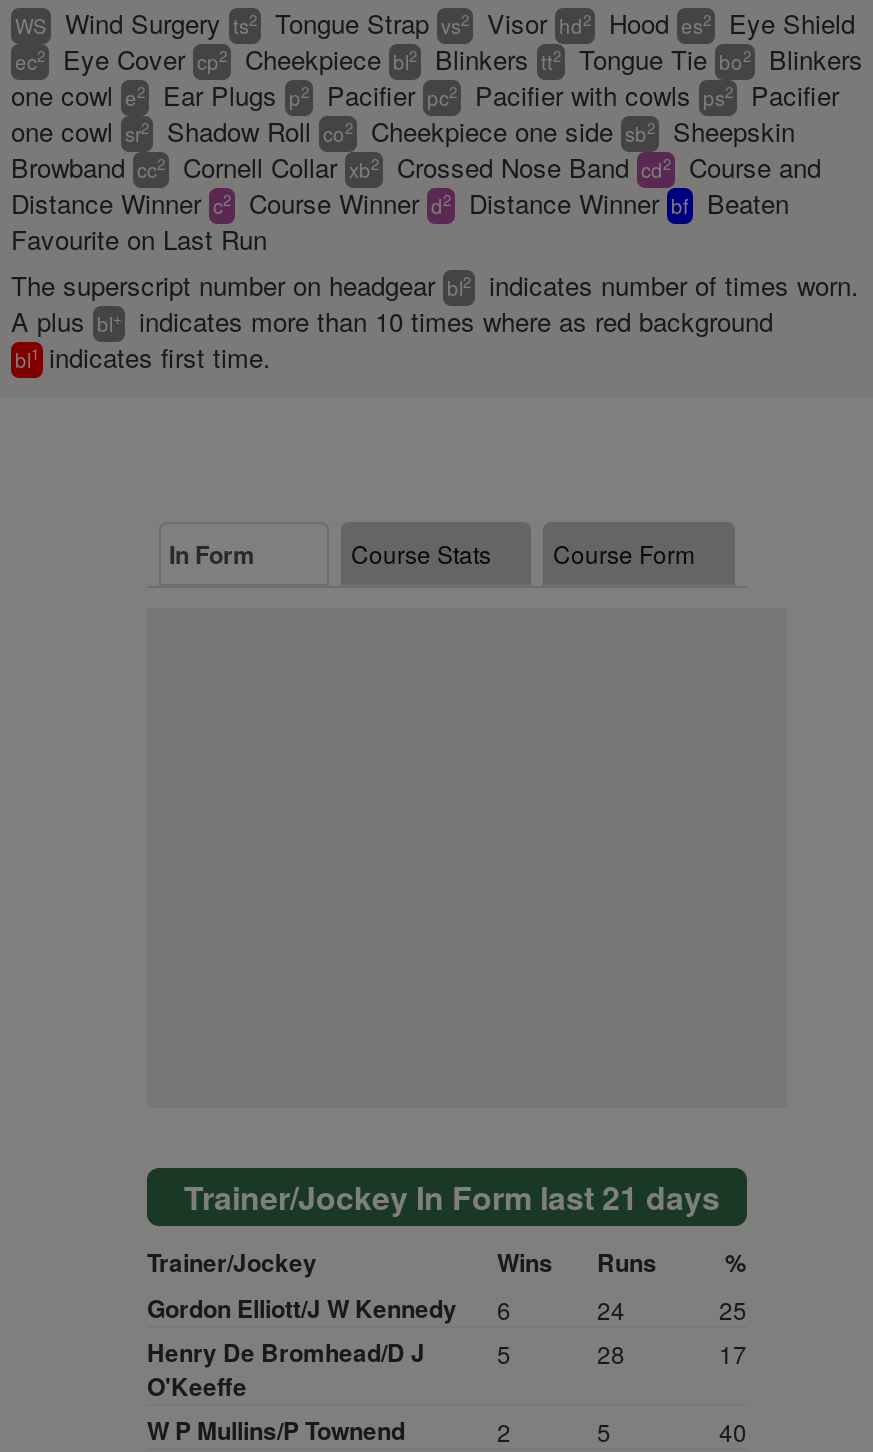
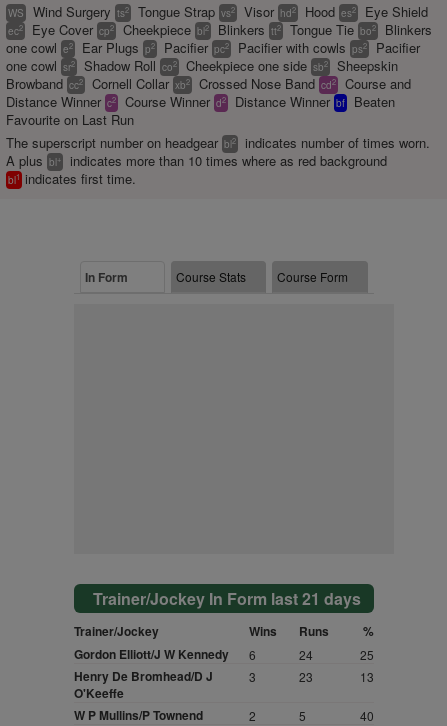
[497,1336,511,1370] 5 -> [249,668,256,685] 3
[597,1336,625,1370] 28 -> [299,668,313,685] 23
[719,1336,747,1370] 17 -> [360,668,374,685] 13

